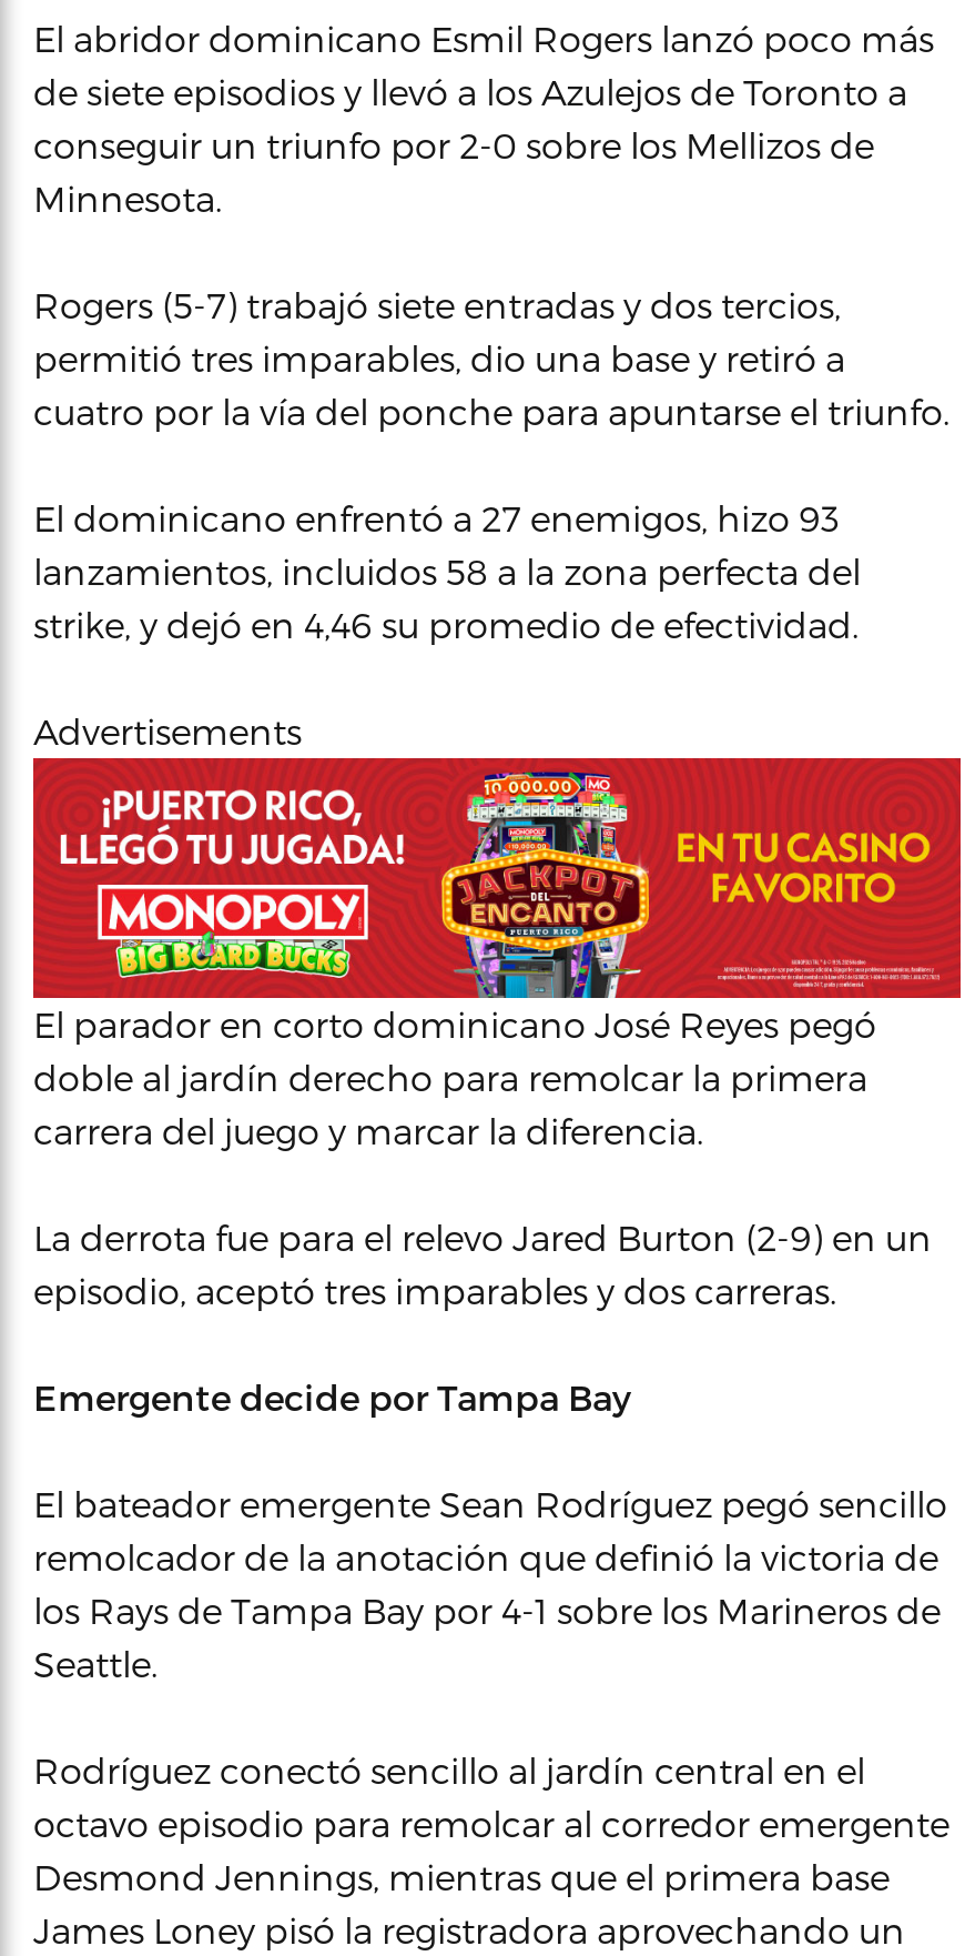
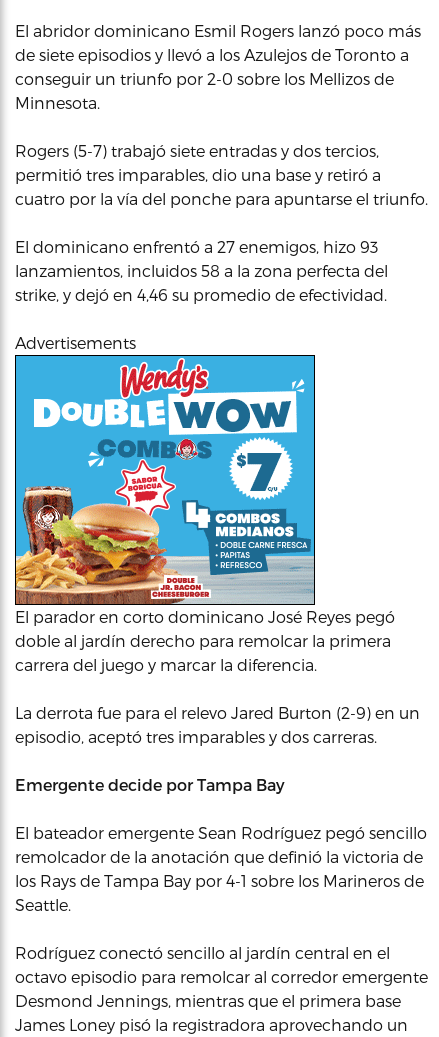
[31,756,963,1000] [image] -> [14,354,316,605] [image]

